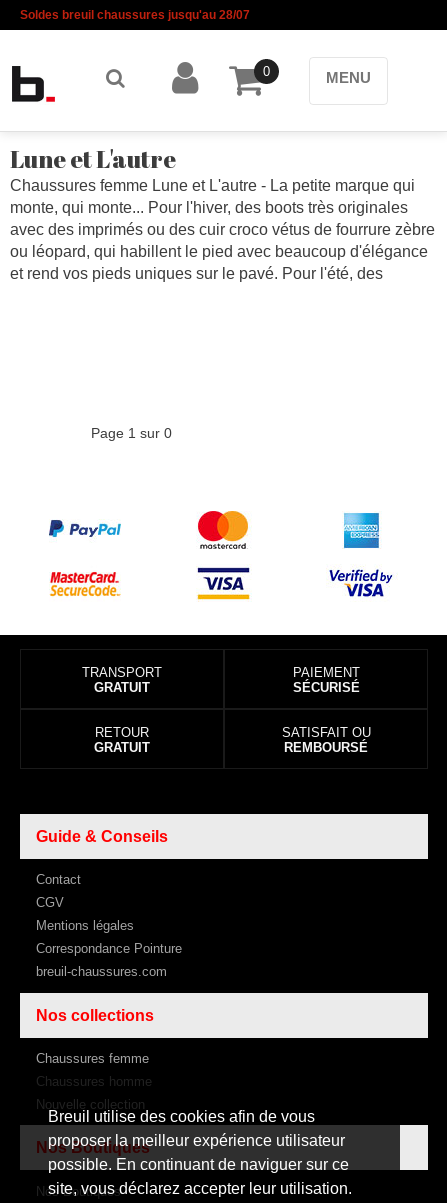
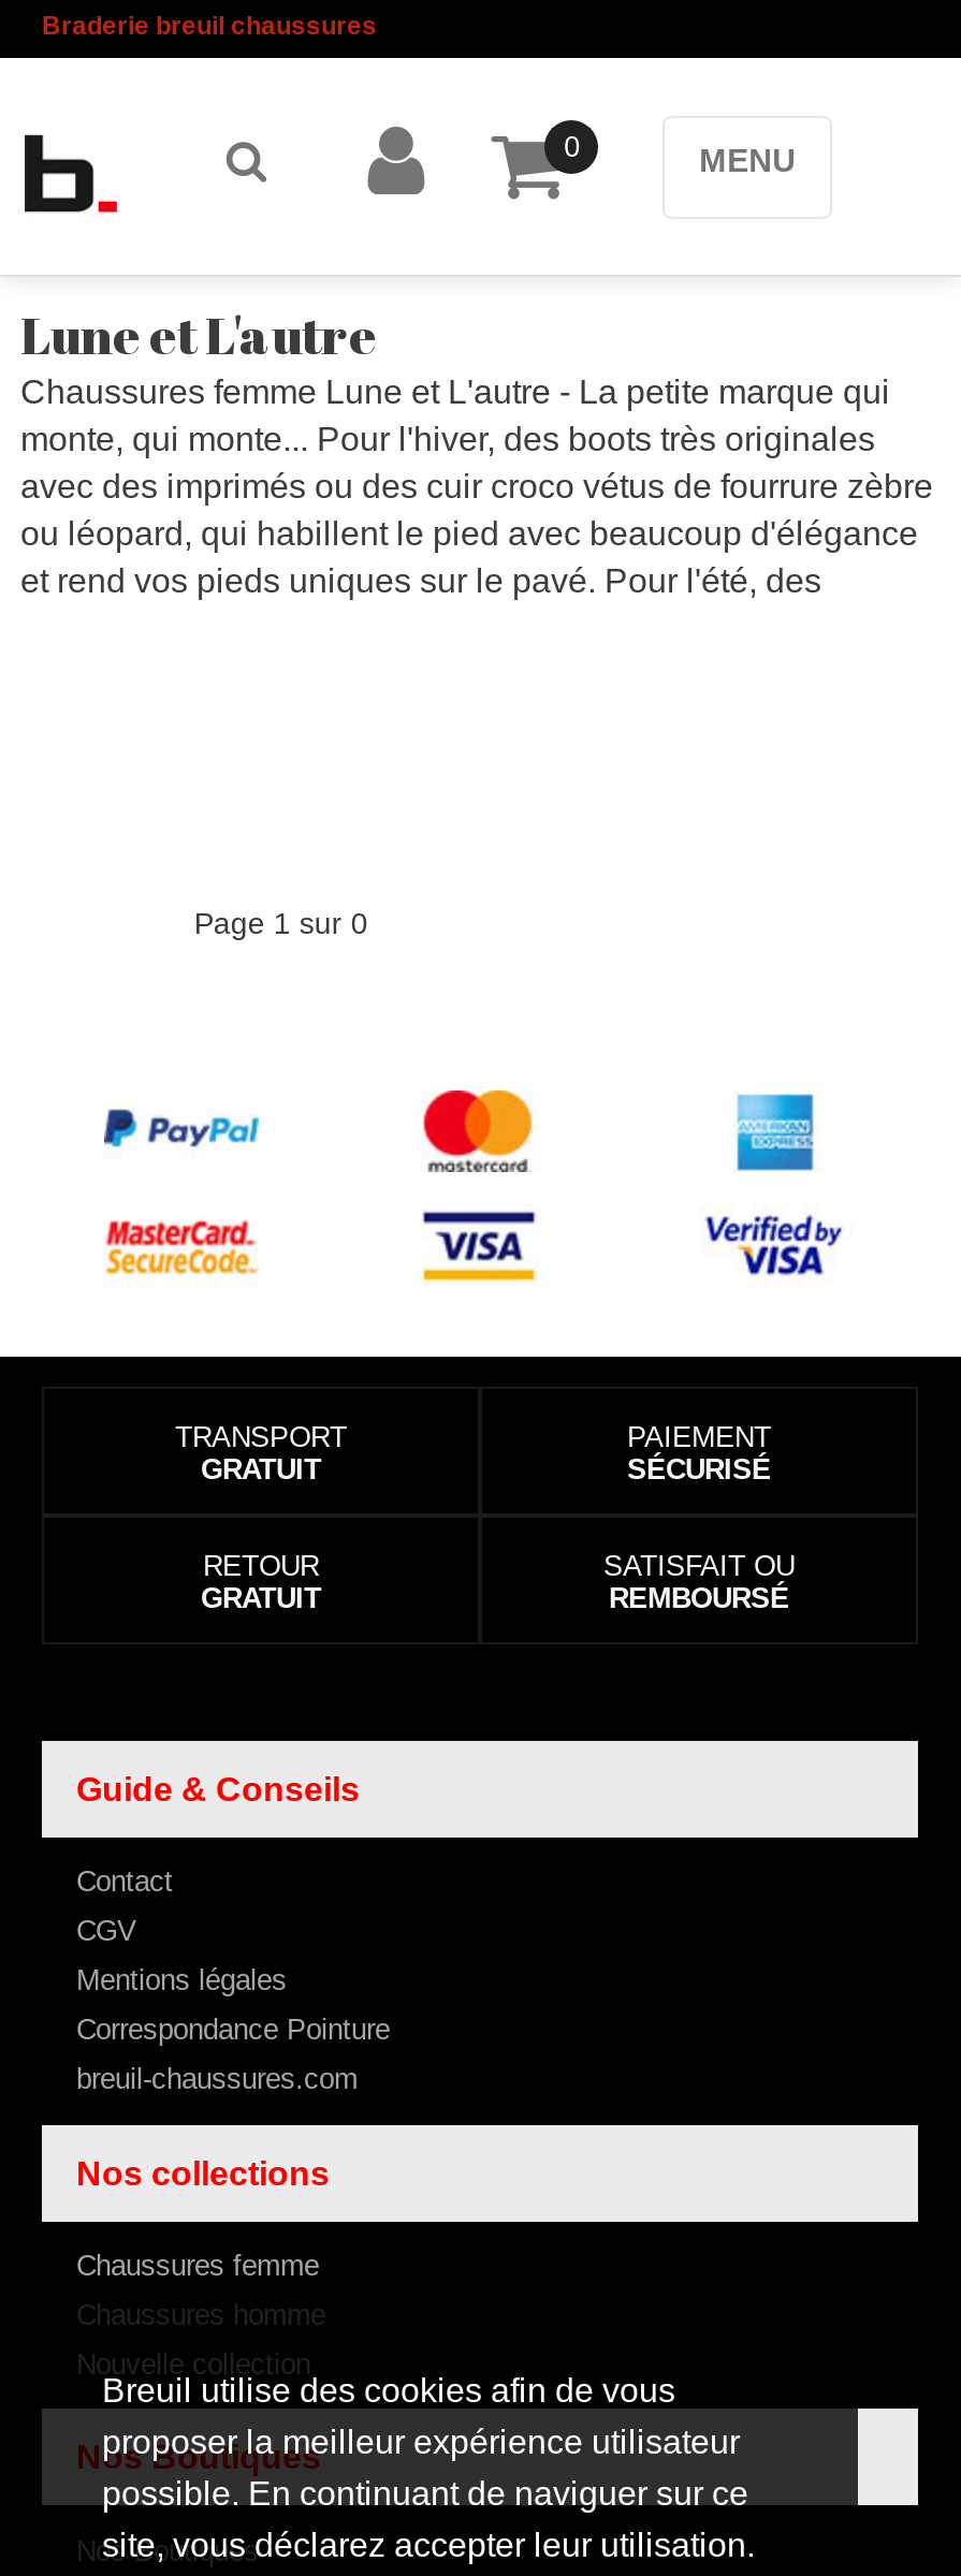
[20,8,250,22] Soldes breuil chaussures jusqu'au 28/07 -> [42,12,377,42] Braderie breuil chaussures

